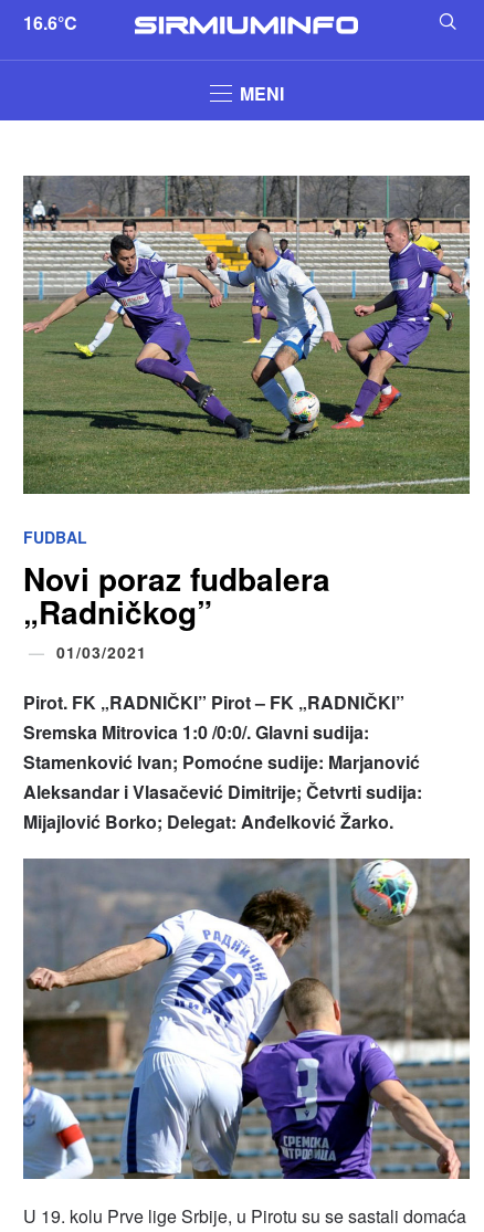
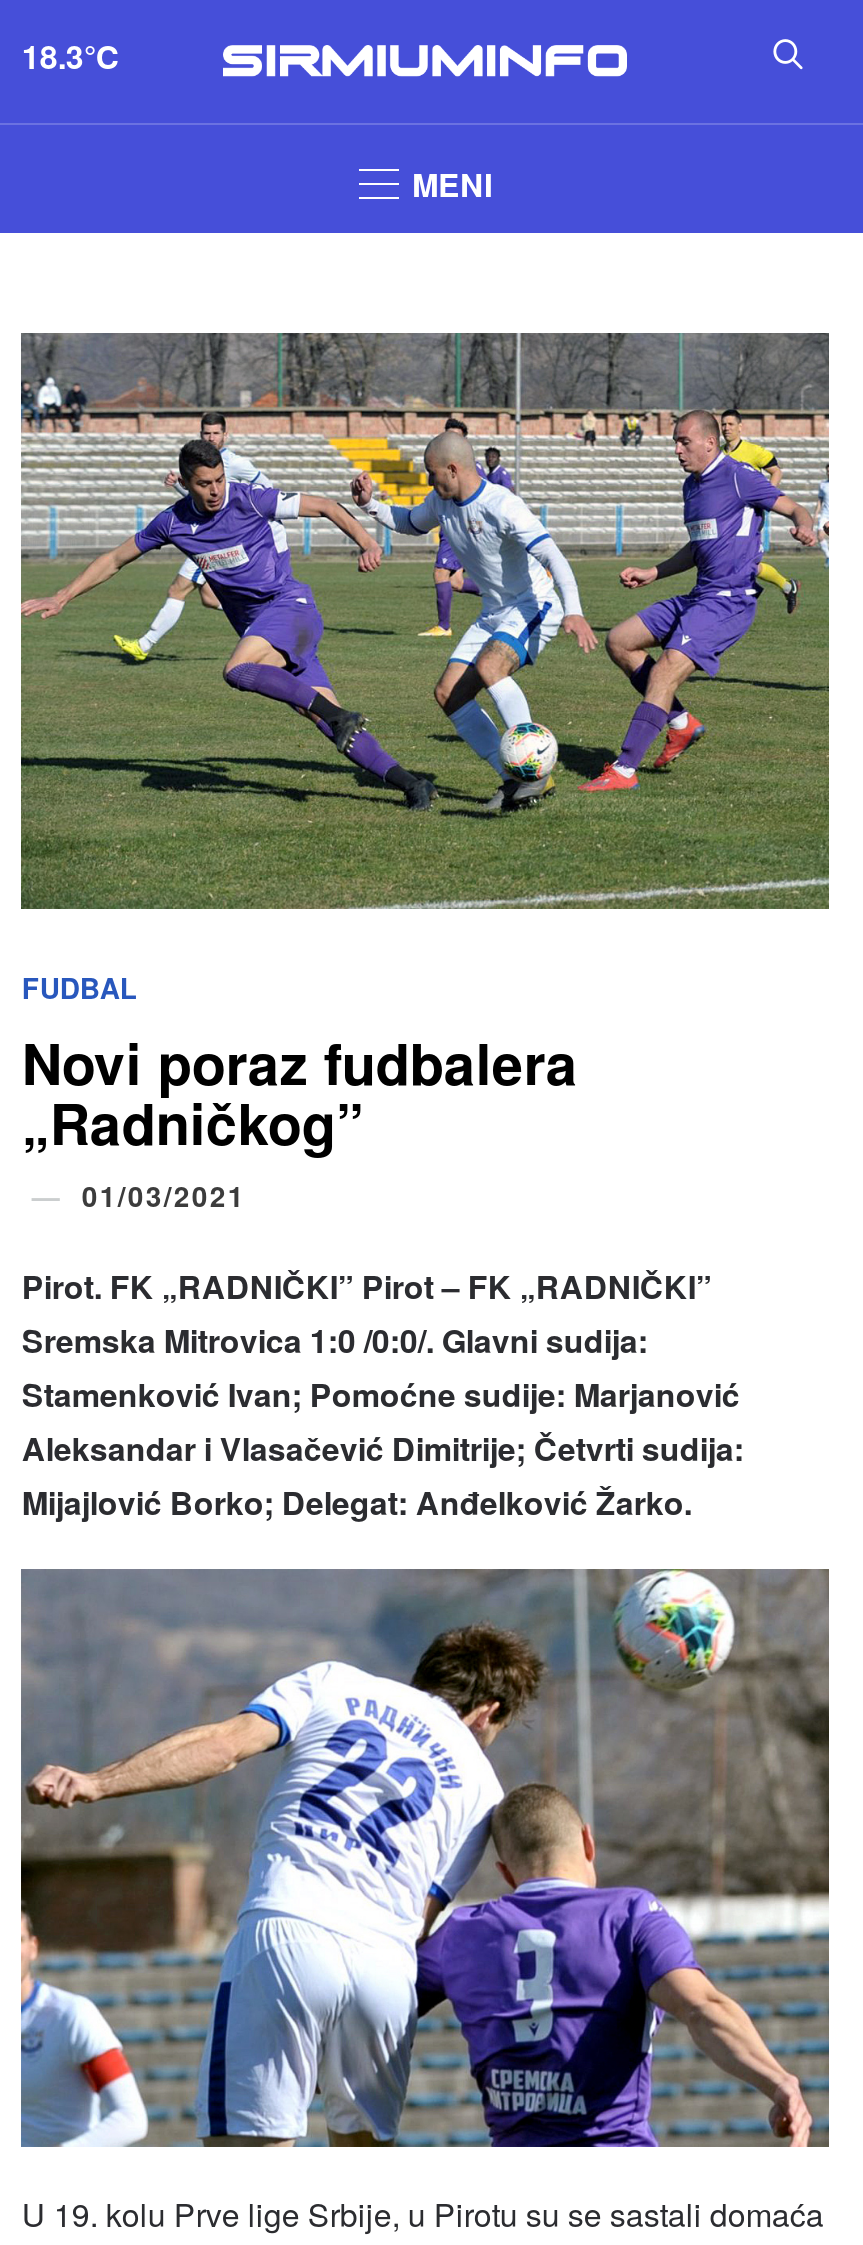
[24,10,78,35] 16.6°C -> [22,33,120,79] 18.3°C

